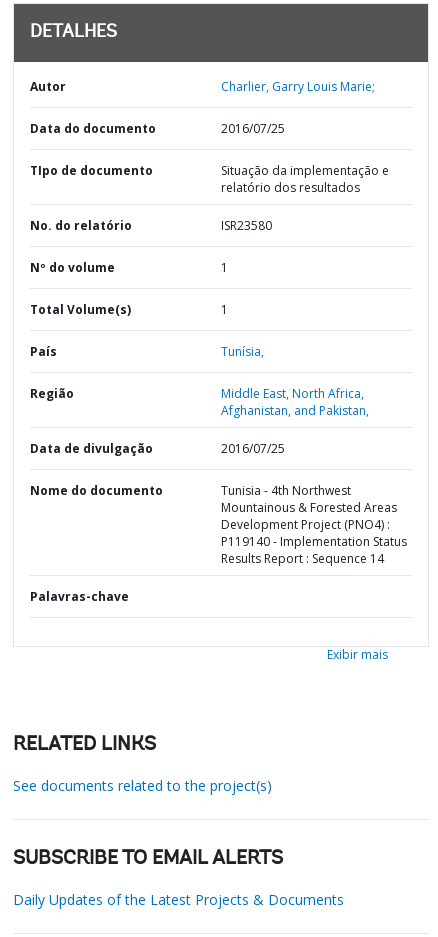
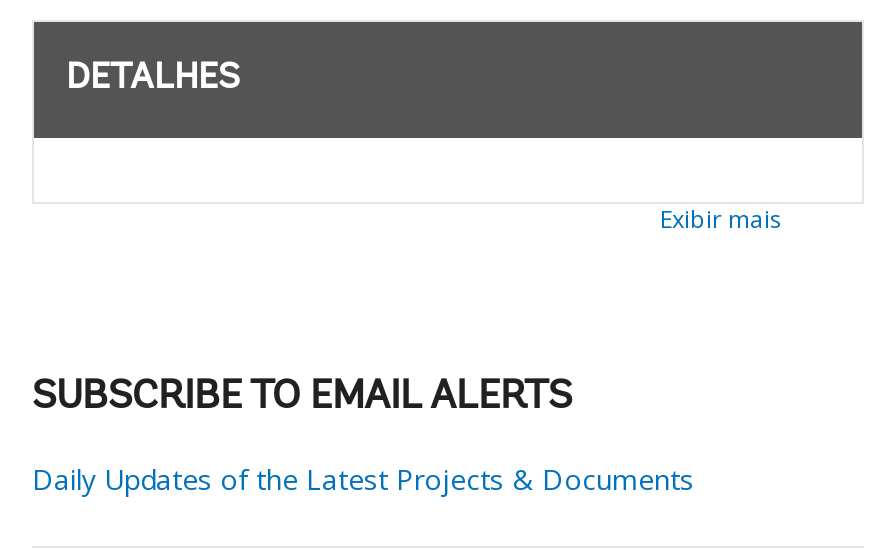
[30,78,407,605] Autor | Charlier, Garry Louis Marie; | Data do documento | 2016/07/25 | TIpo de documento | Situação da implementação e | relatório dos resultados | No. do relatório | ISR23580 | Nº do volume | 1 | Total Volume(s) | 1 | País | Tunísia, | Região | Middle East, North Africa, | Afghanistan, and Pakistan, | Data de divulgação | 2016/07/25 | Nome do documento | Tunisia - 4th Northwest | Mountainous & Forested Areas | Development Project (PNO4) : | P119140 - Implementation Status | Results Report : Sequence 14 | Palavras-chave -> none
[13,735,272,795] RELATED LINKS | See documents related to the project(s) -> none

